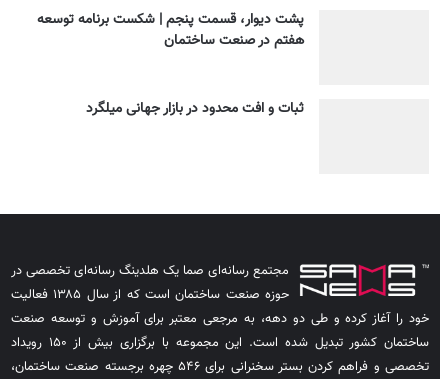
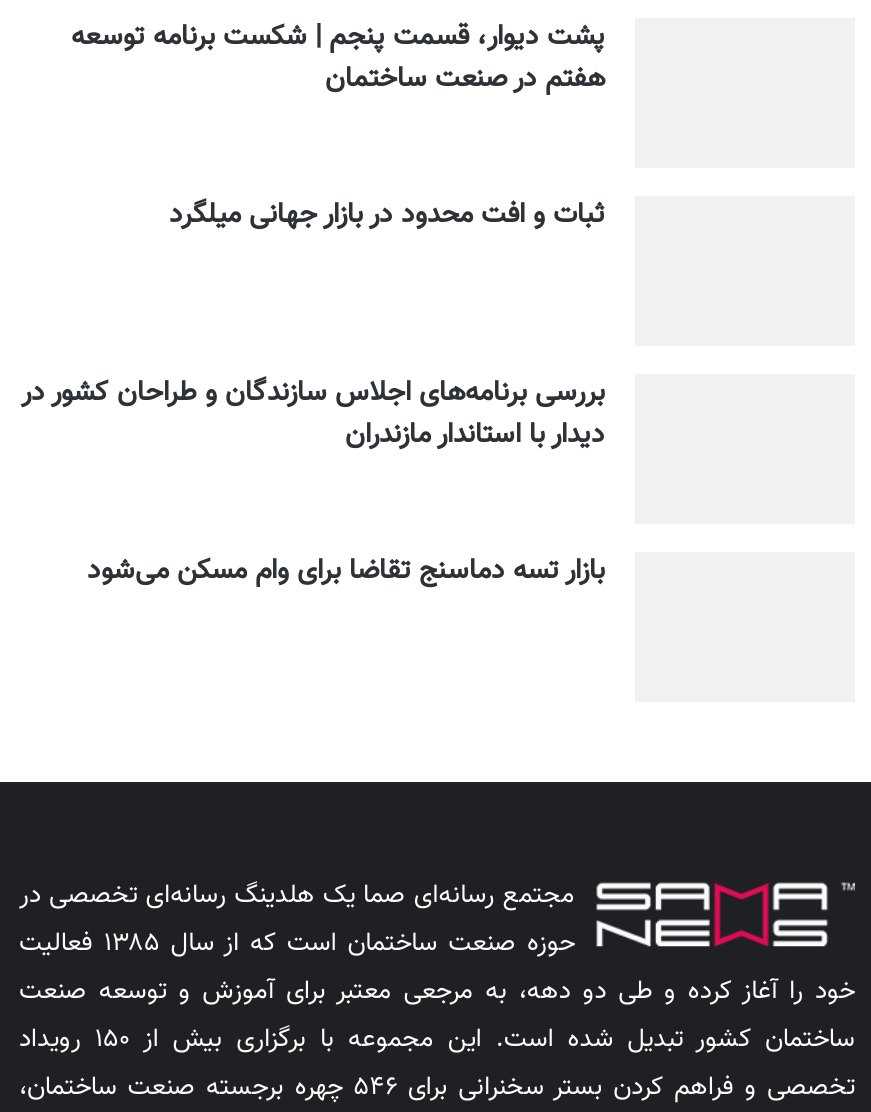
none -> [21,371,605,593] بررسی برنامه‌های اجلاس سازندگان و طراحان کشور در | دیدار با استاندار مازندران | بازار تسه دماسنج تقاضا برای وام مسکن می‌شود

